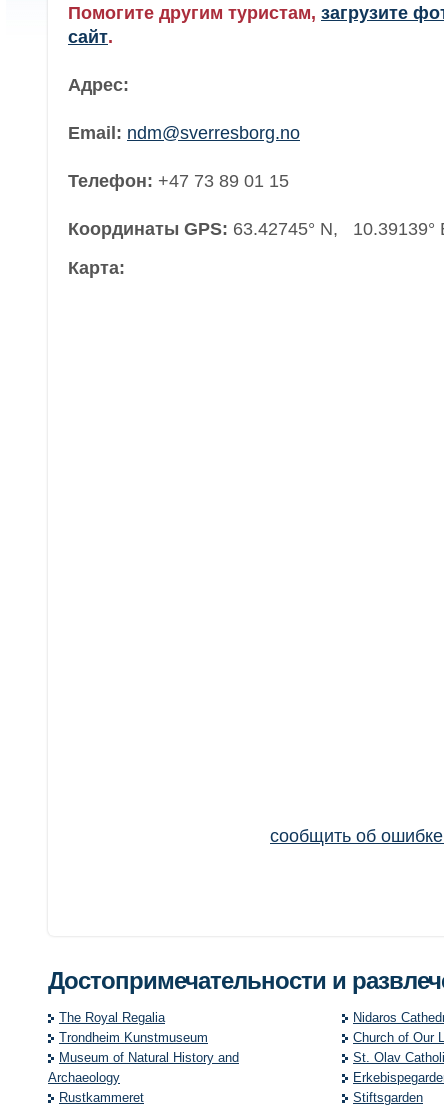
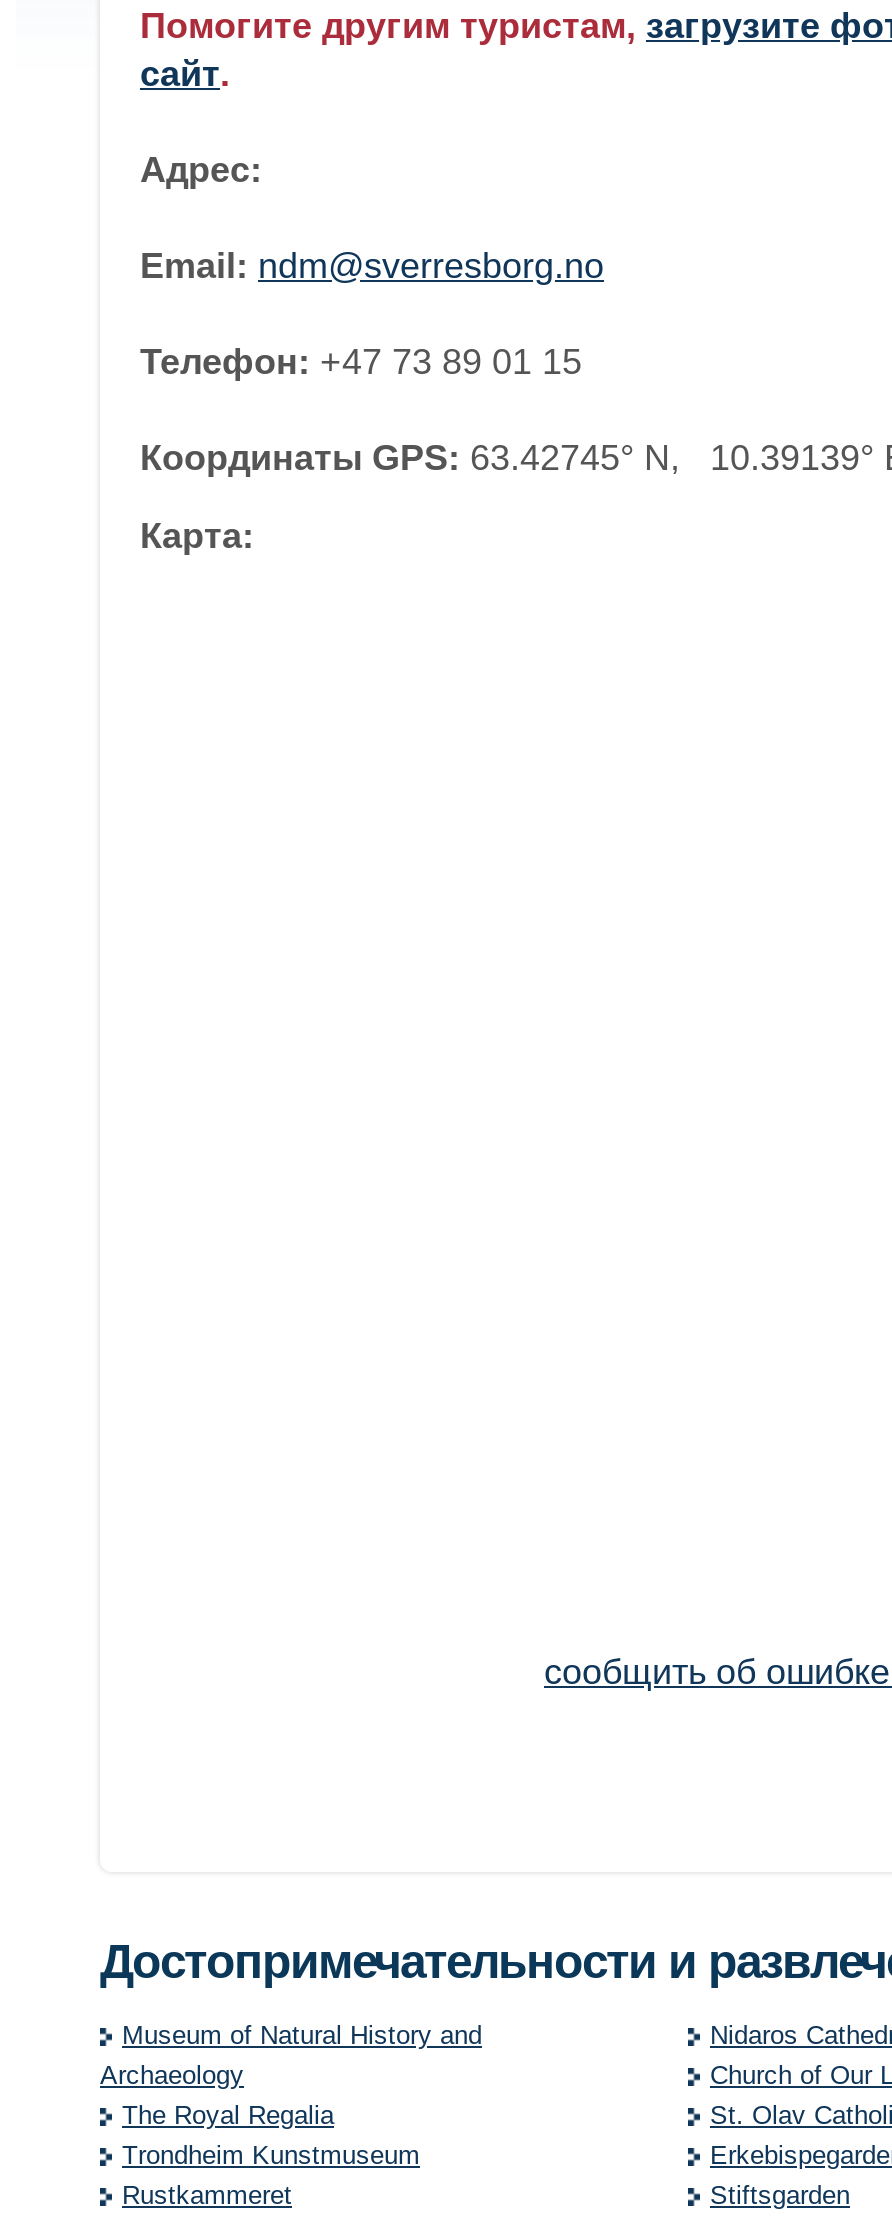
moved [59,1010,208,1045] -> [122,2100,420,2170]: The Royal Regalia | Trondheim Kunstmuseum
moved [48,1050,239,1085] -> [100,2020,482,2090]: Museum of Natural History and | Archaeology

